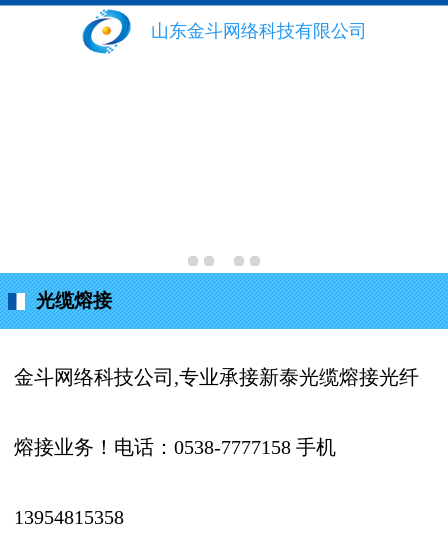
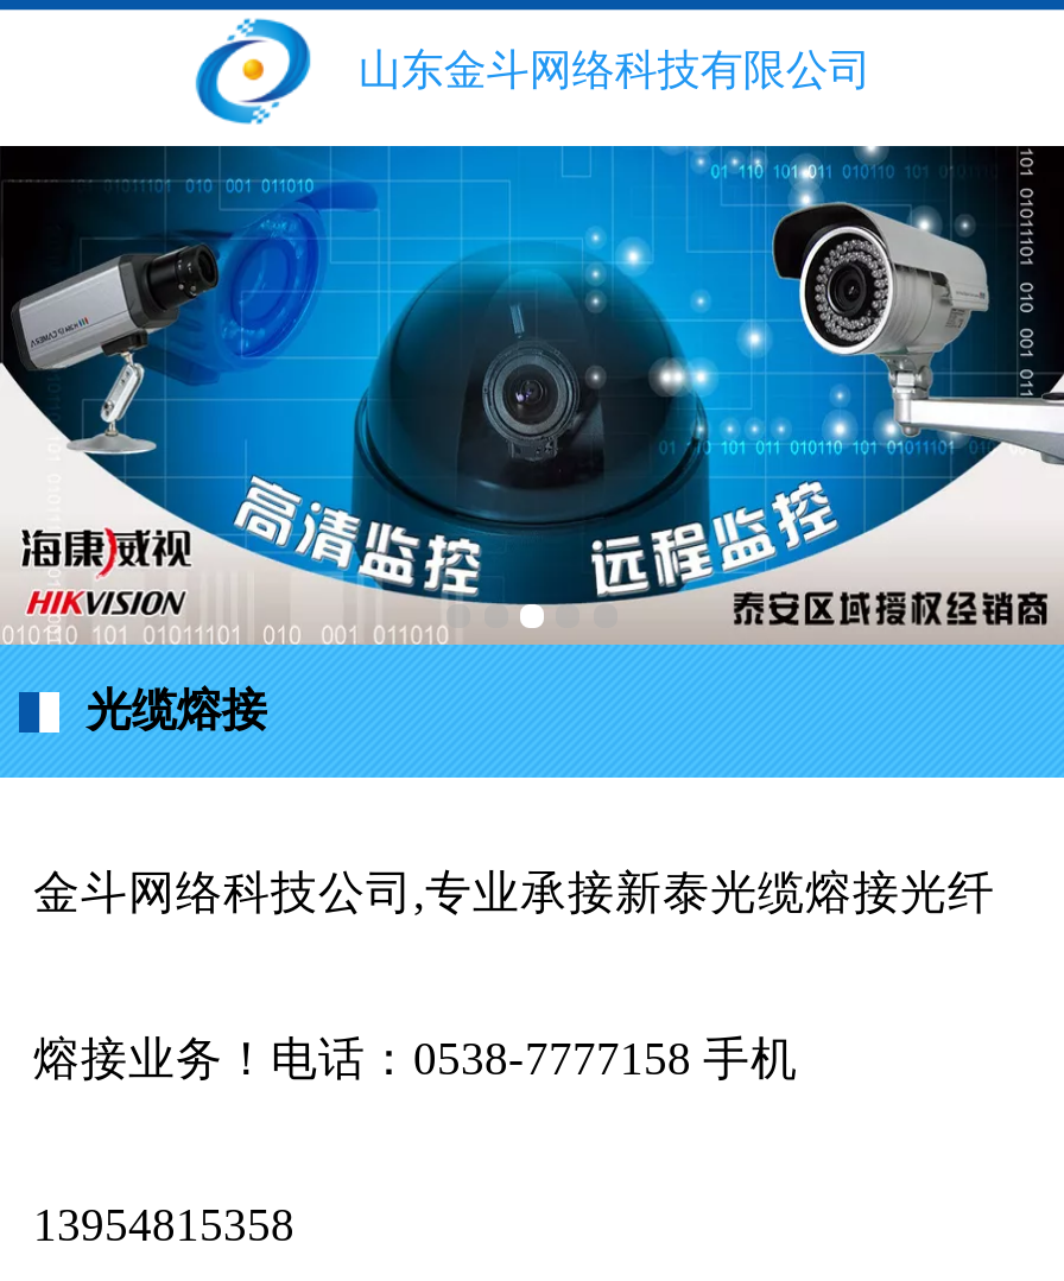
none -> [7,144,1057,645] [image]

